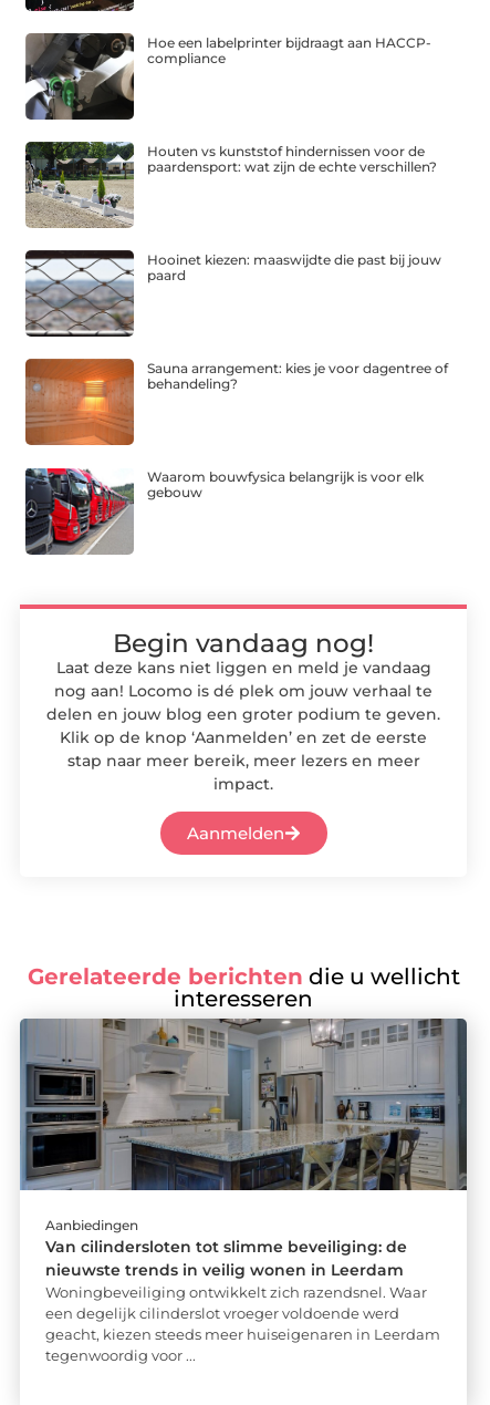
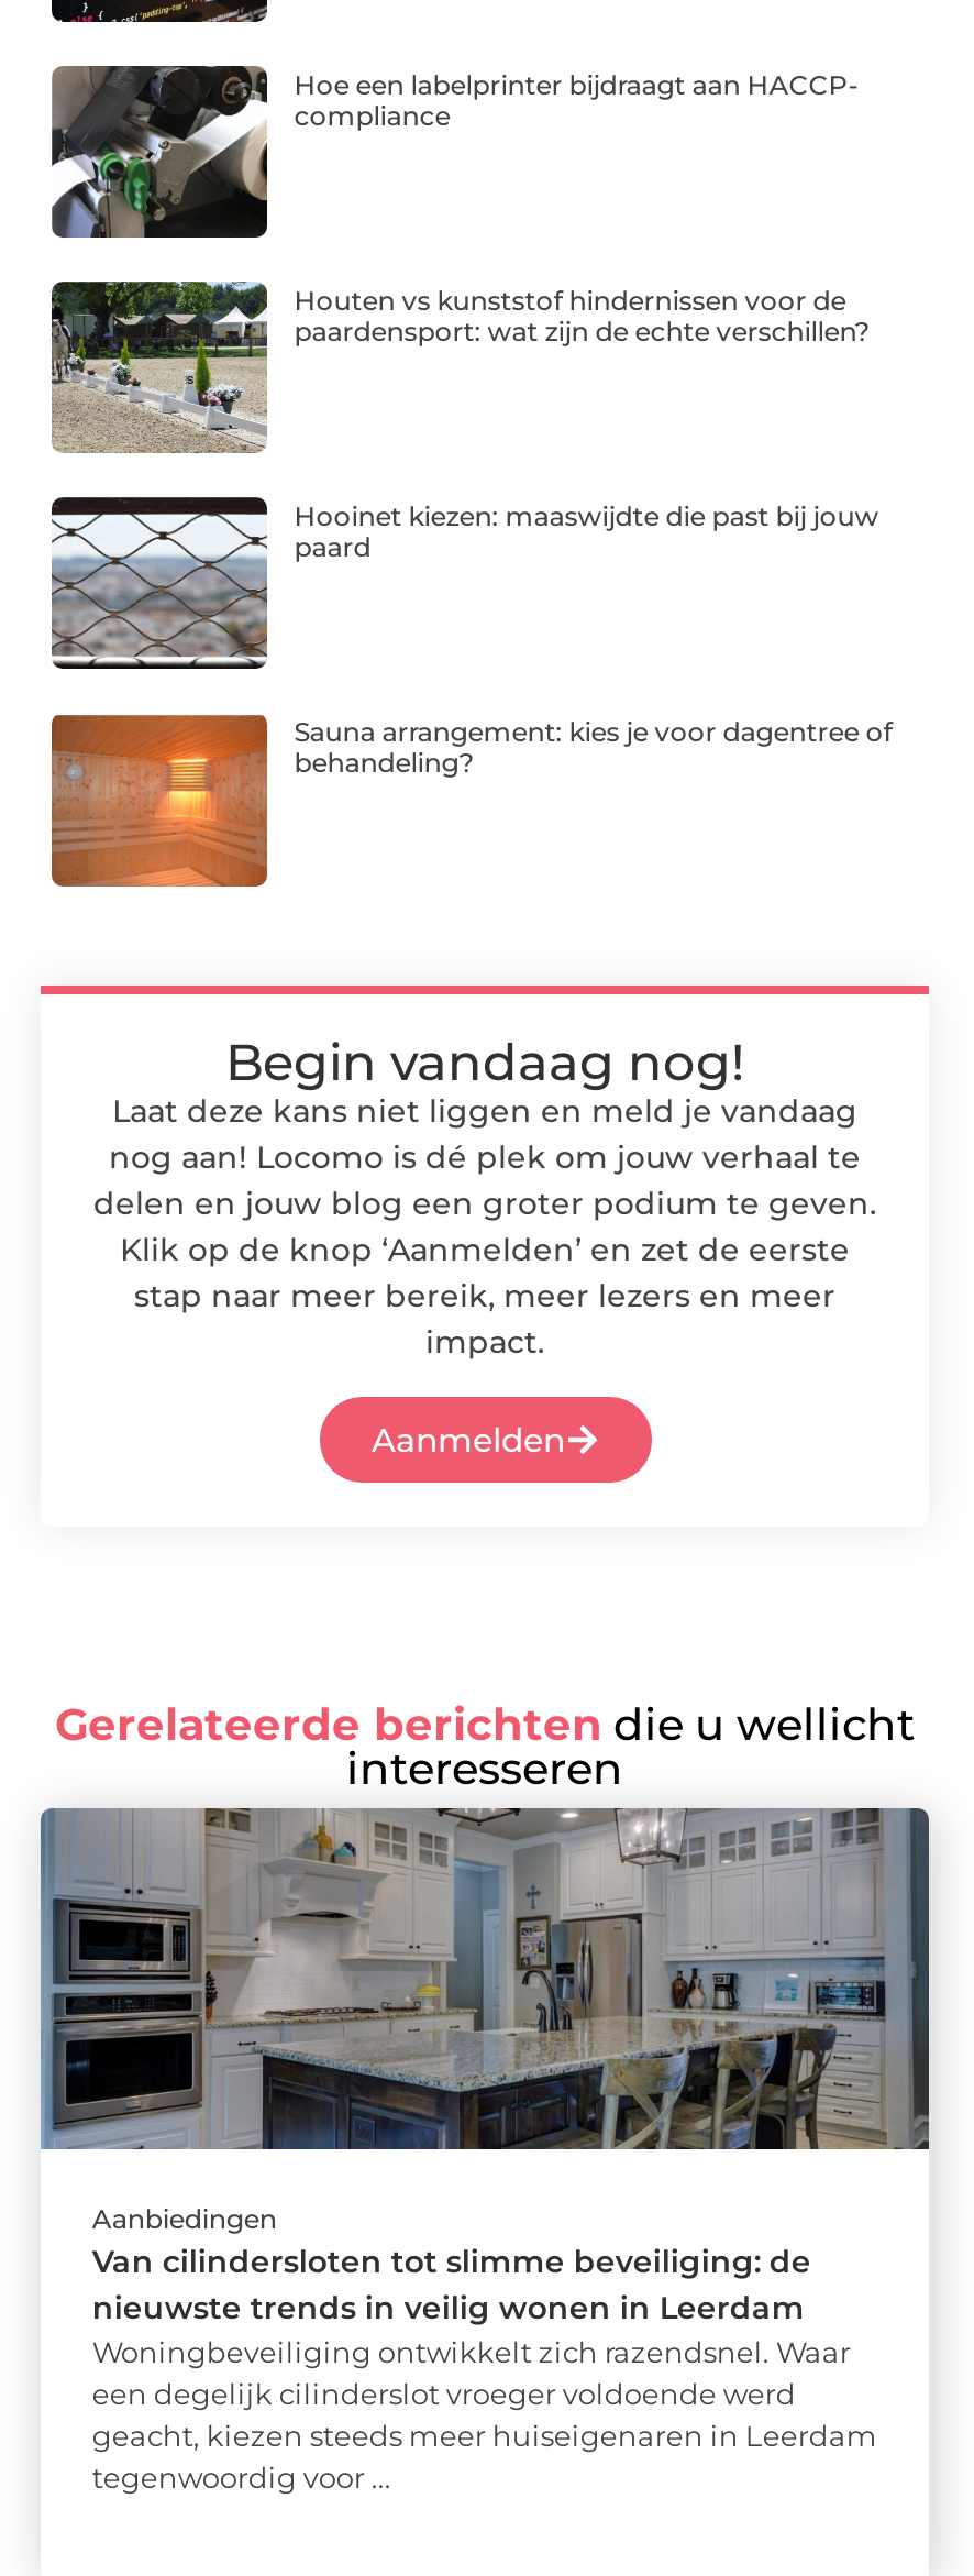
[24,467,424,556] [image] | Waarom bouwfysica belangrijk is voor elk | gebouw -> none

